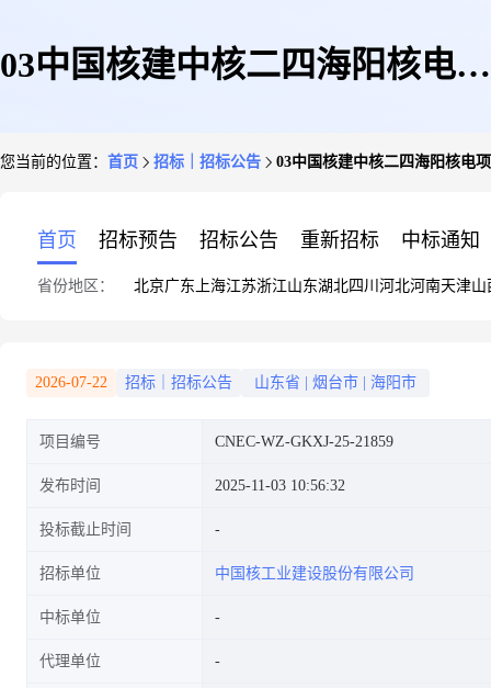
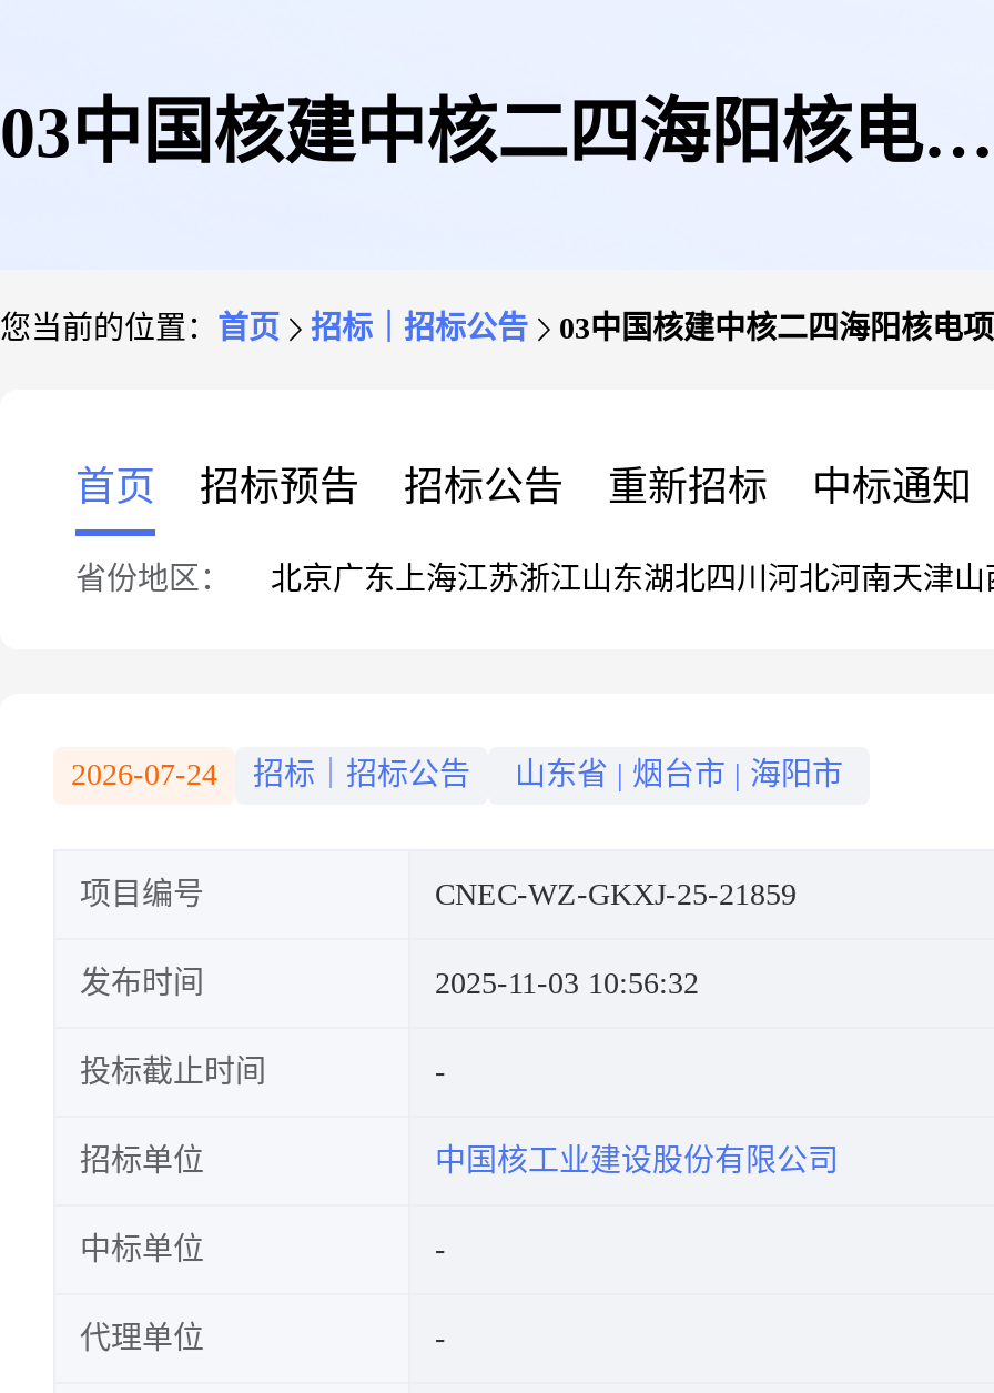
[35,374,107,391] 2026-07-22 -> [71,758,217,791] 2026-07-24

